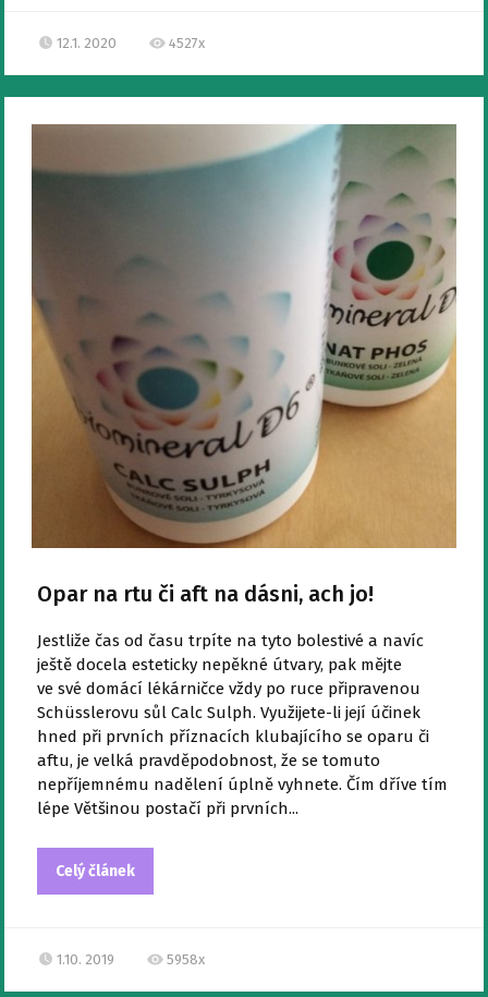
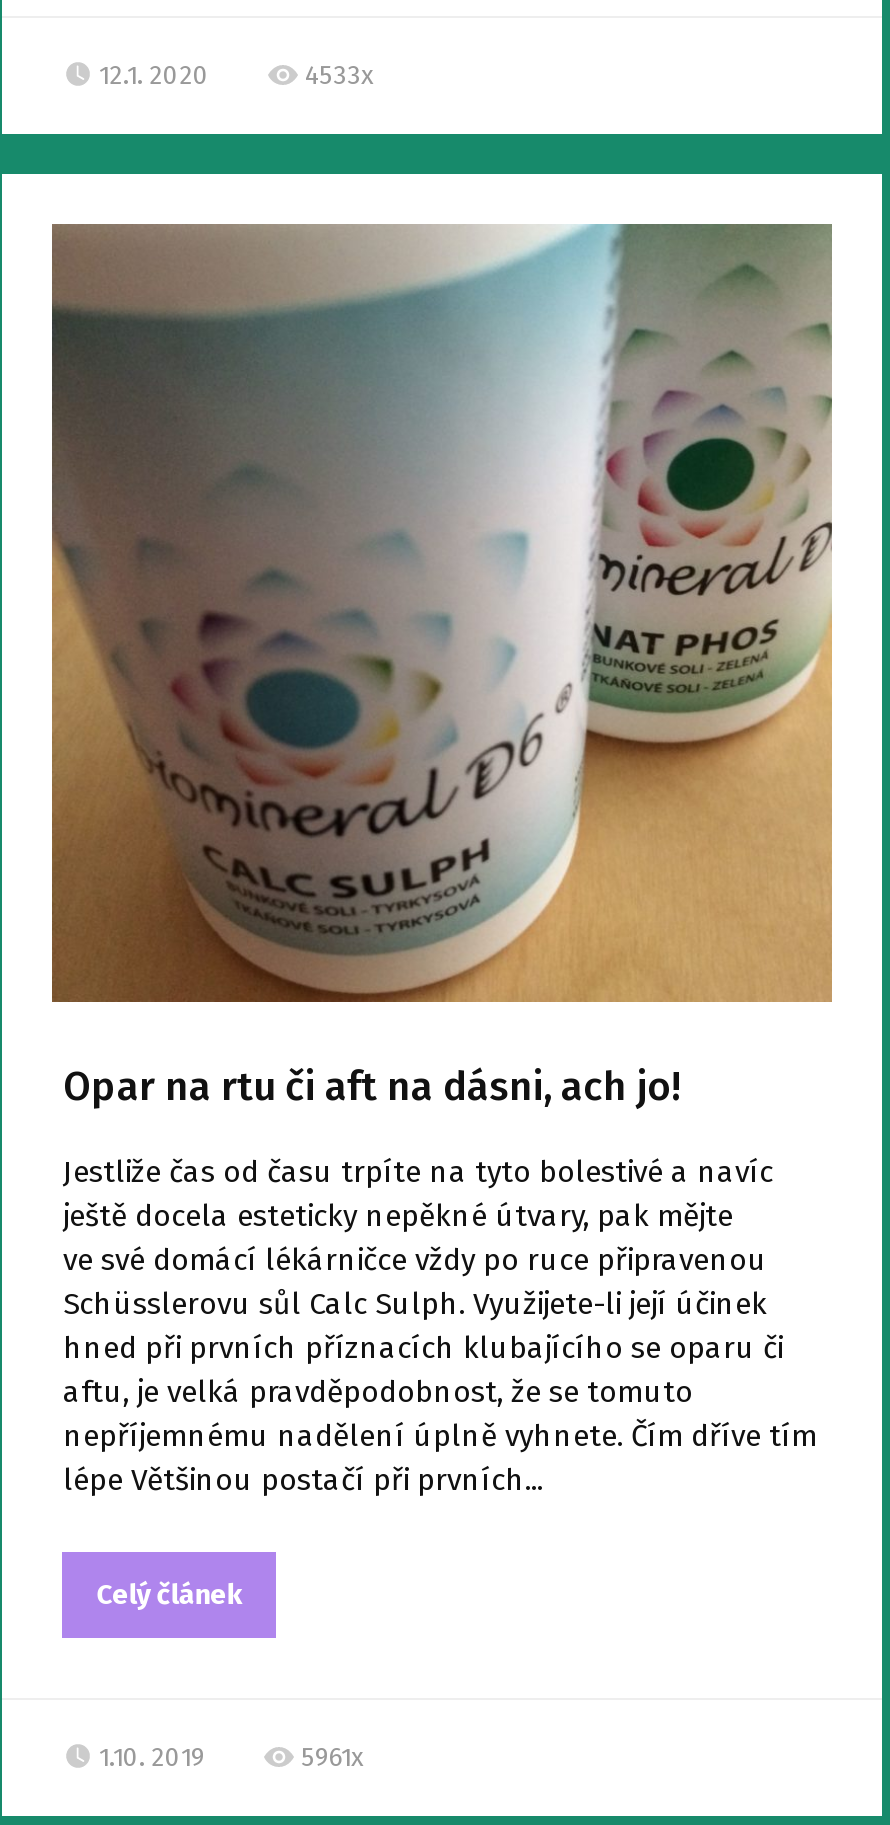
[169,35,205,52] 4527x -> [305,61,373,91] 4533x
[167,952,205,968] 5958x -> [301,1743,363,1773] 5961x

